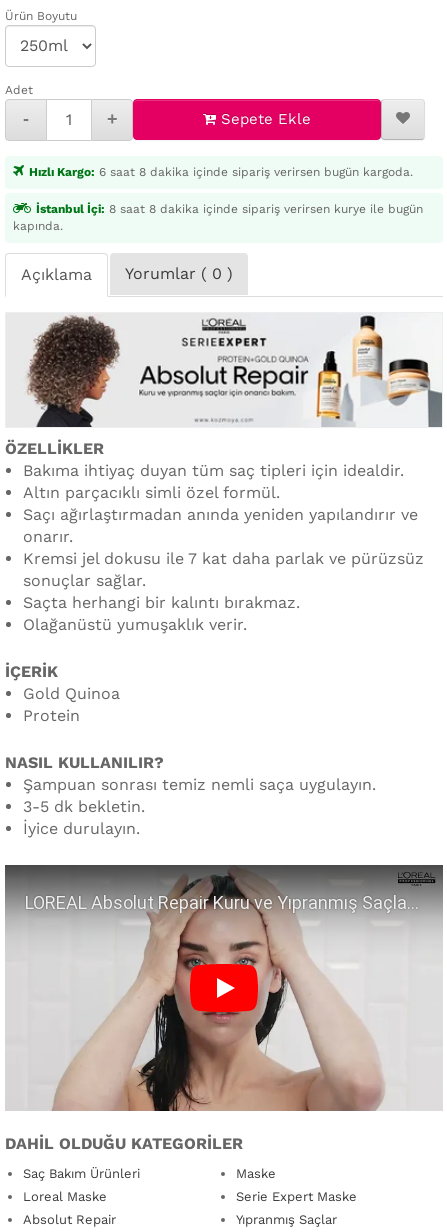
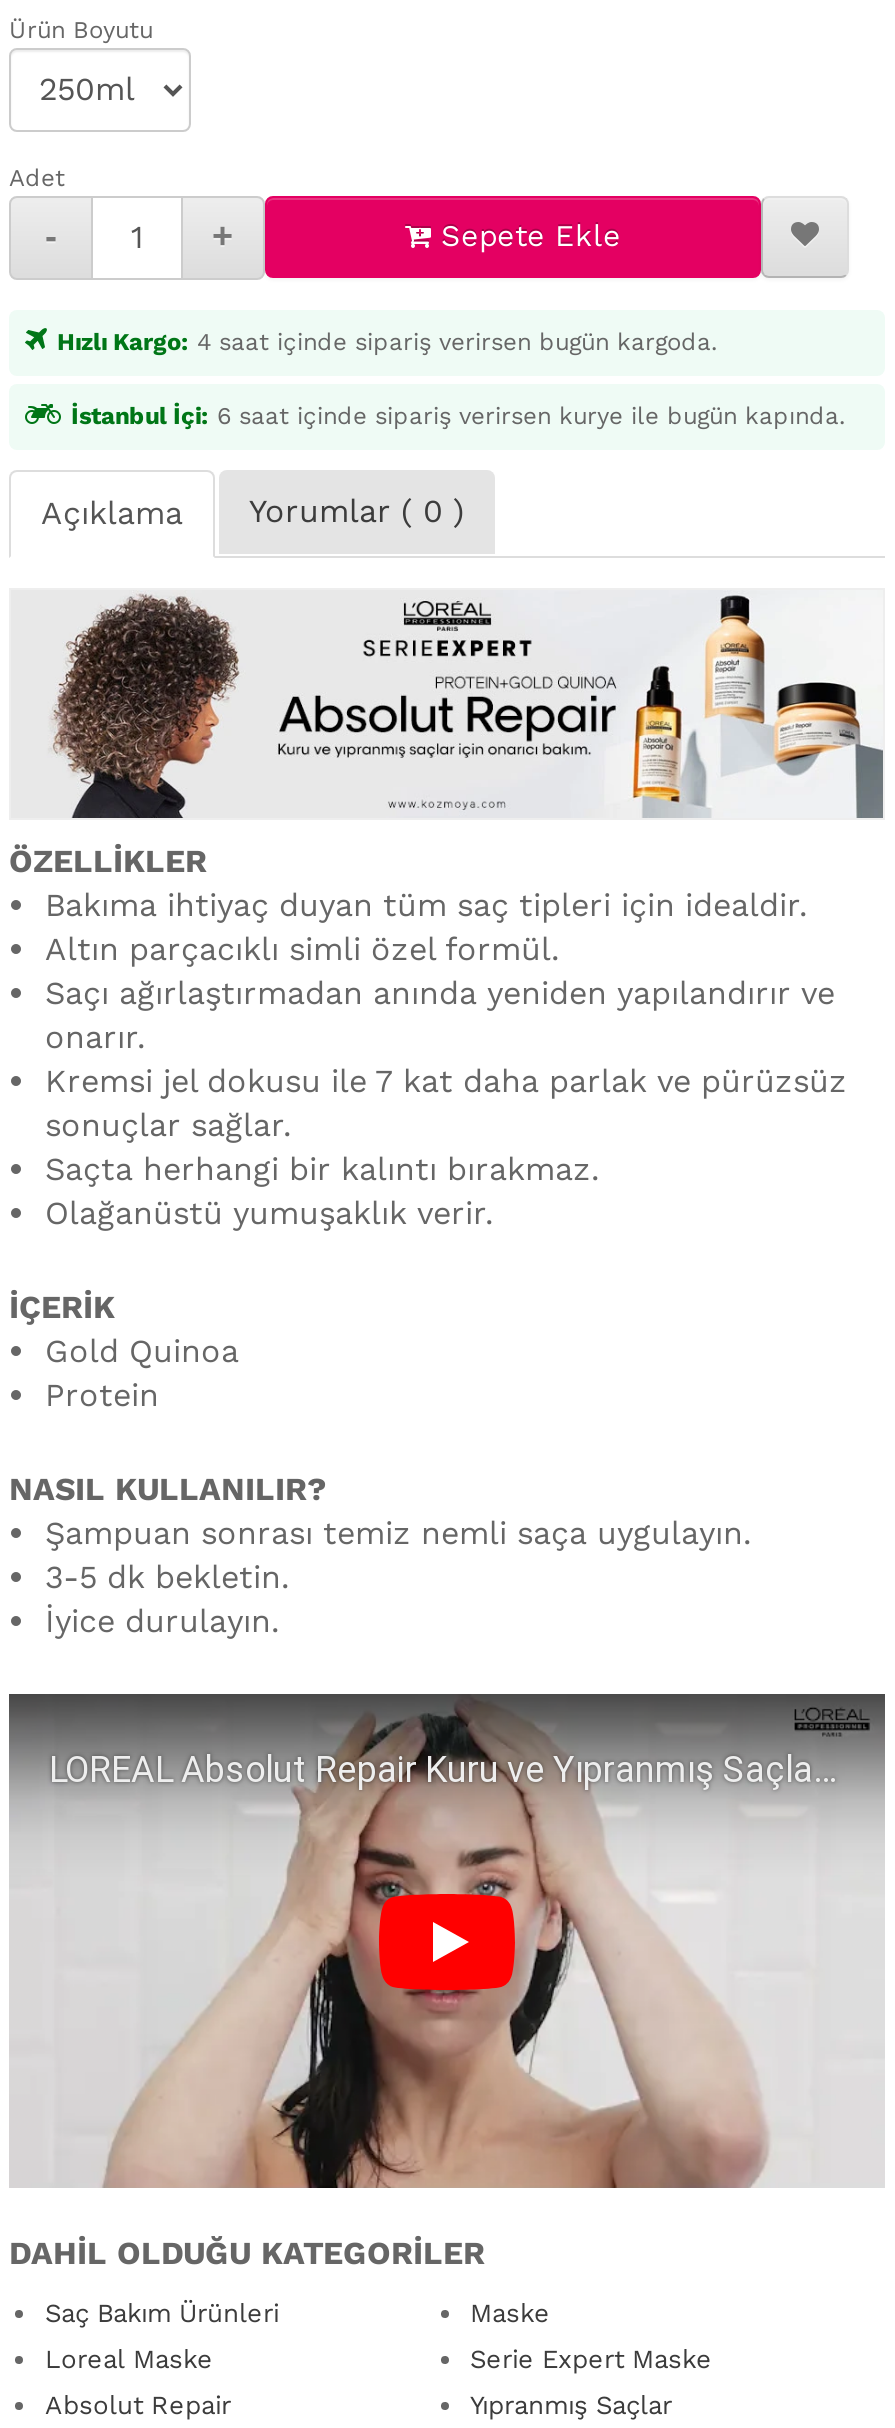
[29,165,413,179] Hızlı Kargo: 6 saat 8 dakika içinde sipariş verirsen bugün kargoda. -> [57,327,717,355] Hızlı Kargo: 4 saat içinde sipariş verirsen bugün kargoda.
[13,202,423,233] İstanbul İçi: 8 saat 8 dakika içinde sipariş verirsen kurye ile bugün | kapında. -> [71,401,845,429] İstanbul İçi: 6 saat içinde sipariş verirsen kurye ile bugün kapında.

